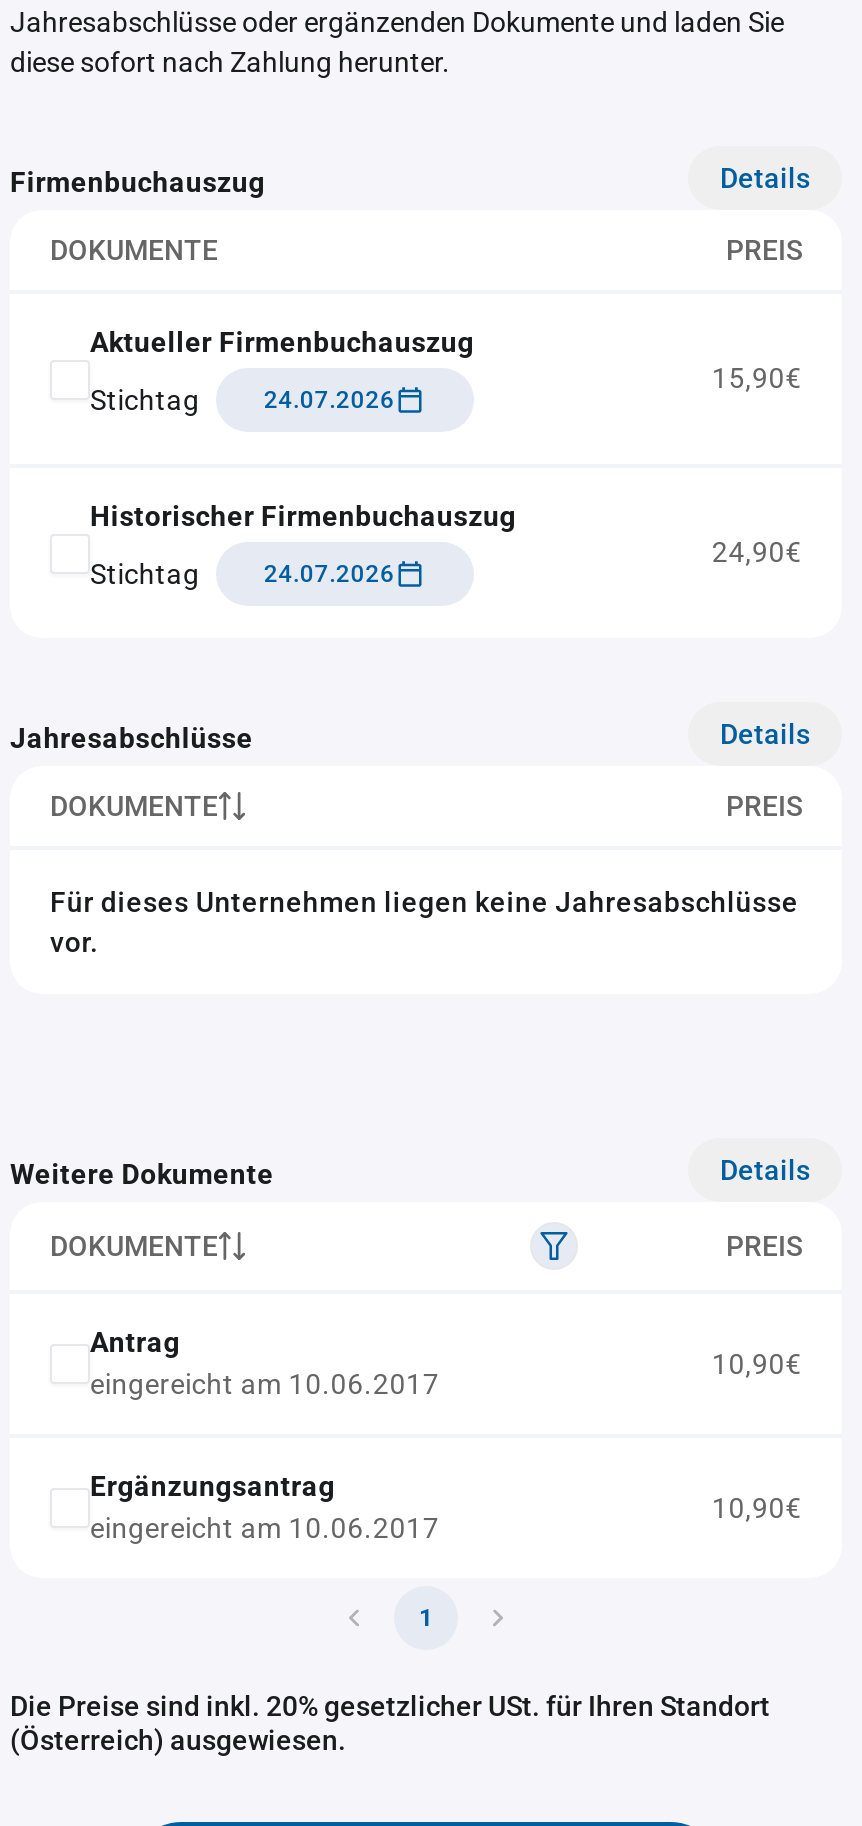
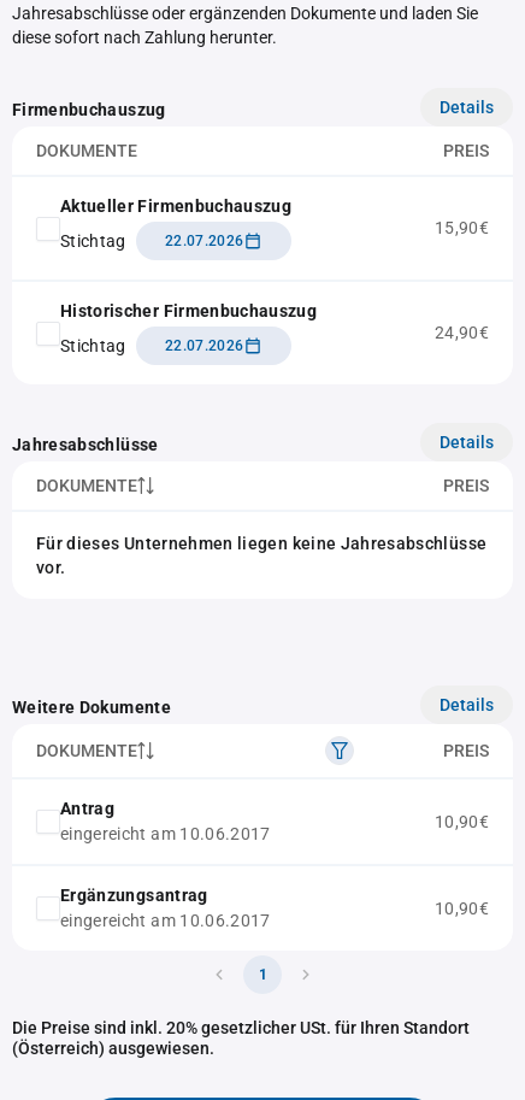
[264,386,395,414] 24.07.2026 -> [165,233,244,249] 22.07.2026
[264,560,395,588] 24.07.2026 -> [165,337,244,354] 22.07.2026

